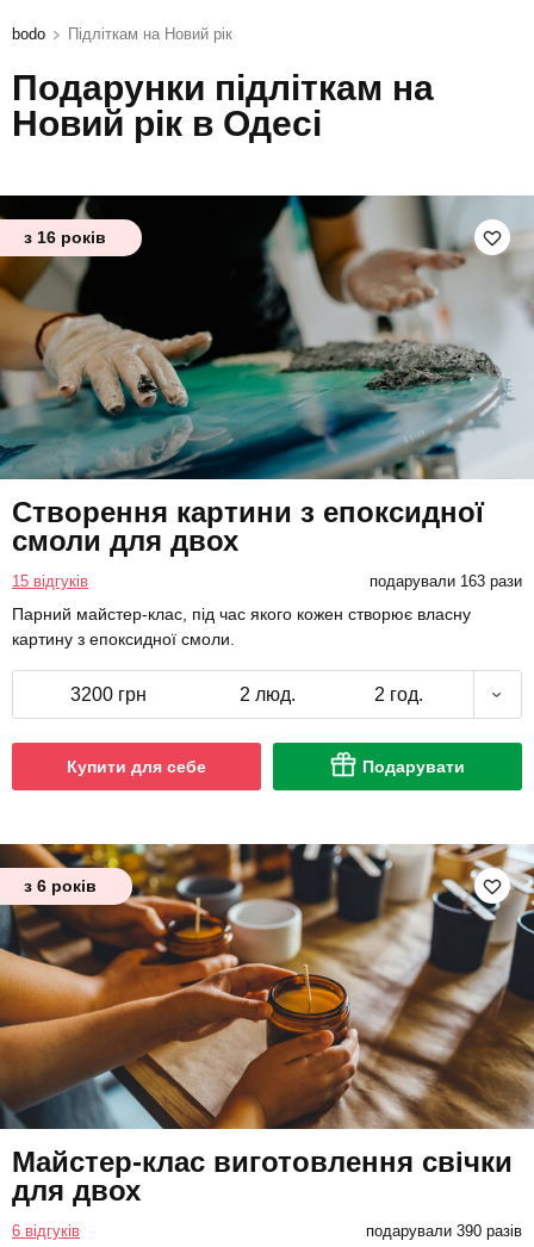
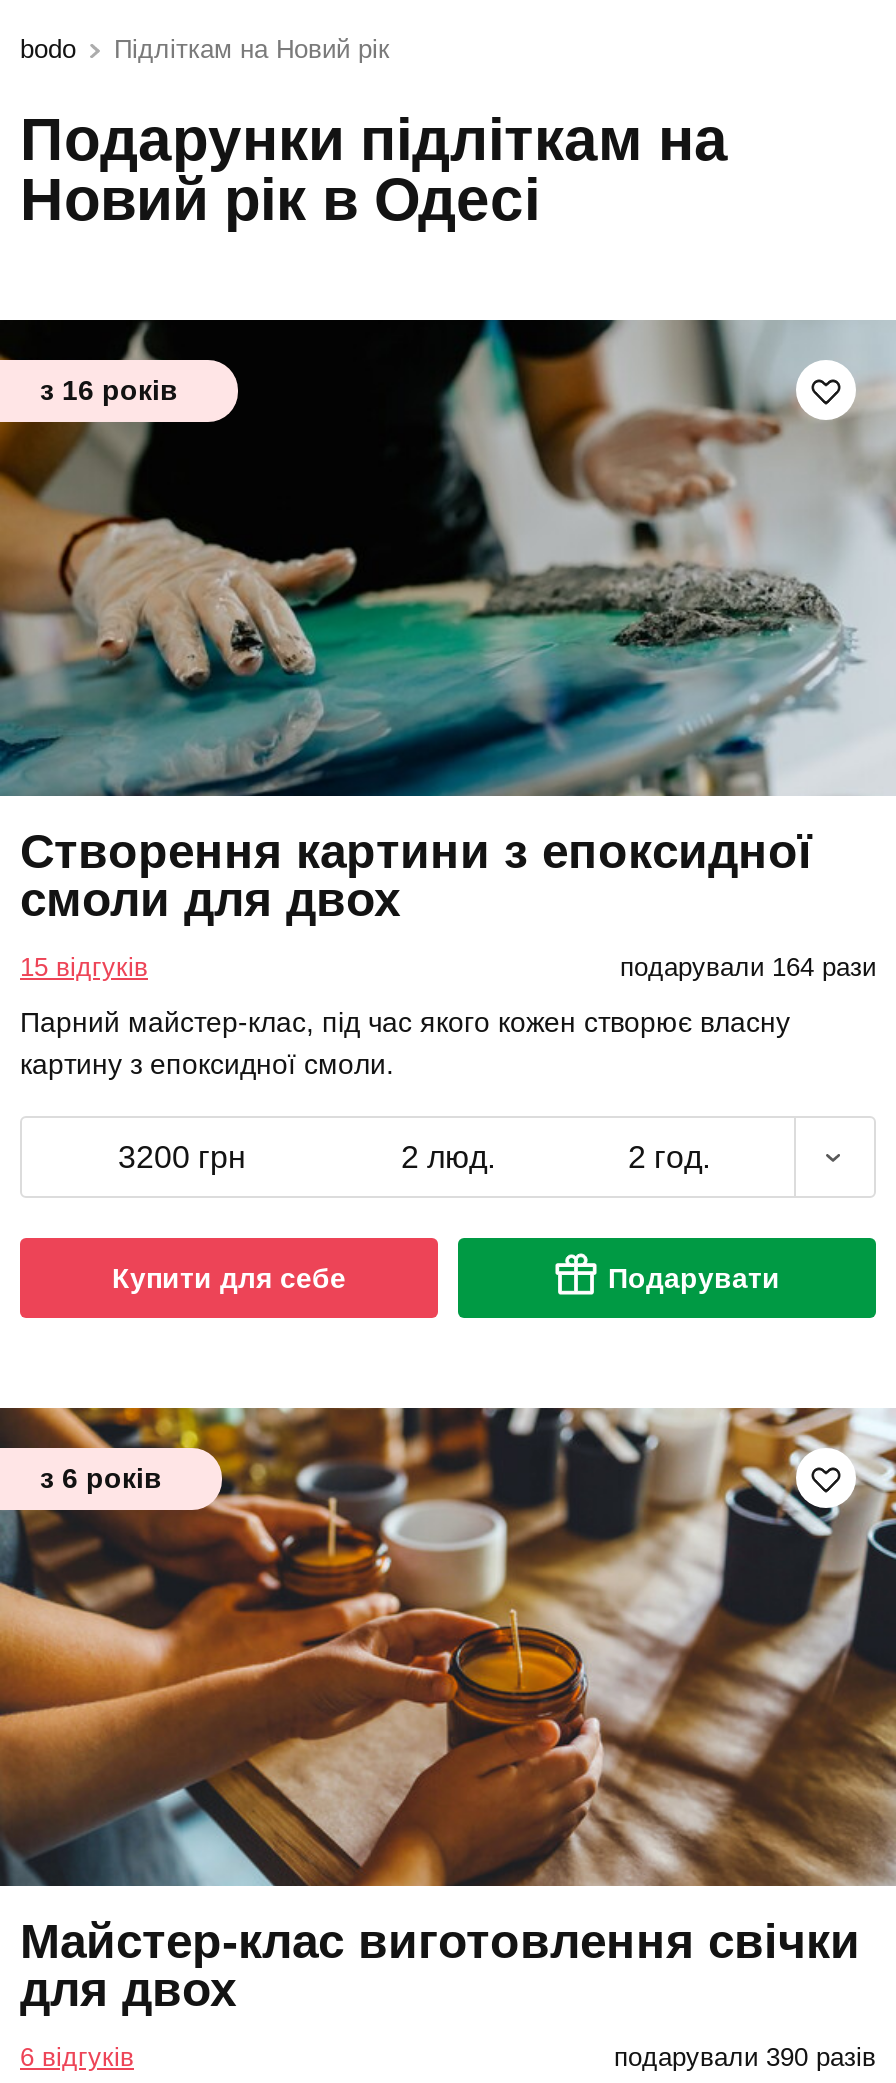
[370,573,522,591] подарували 163 рази -> [620,953,876,983] подарували 164 рази

